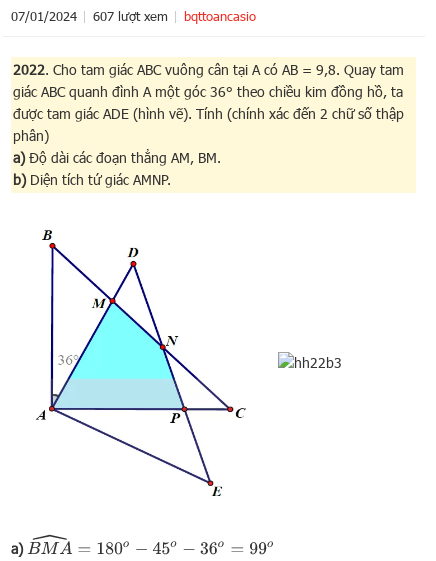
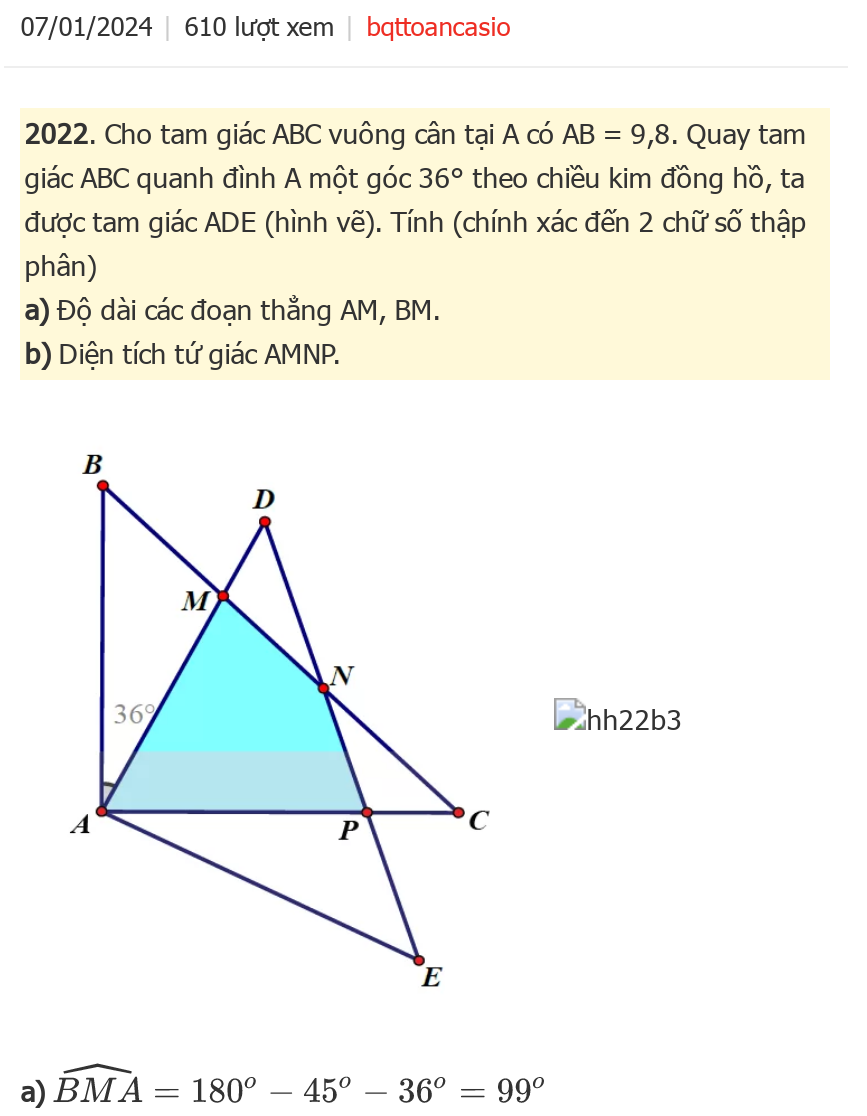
[11,8,256,24] 07/01/2024 607 lượt xem bqttoancasio -> [20,10,510,42] 07/01/2024 610 lượt xem bqttoancasio

